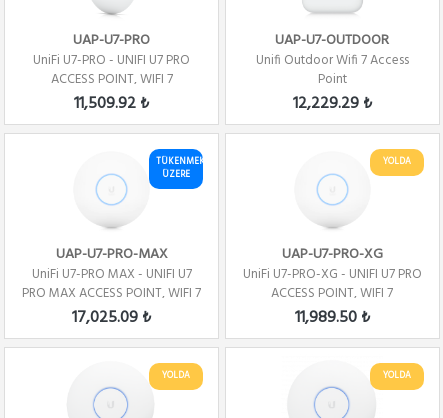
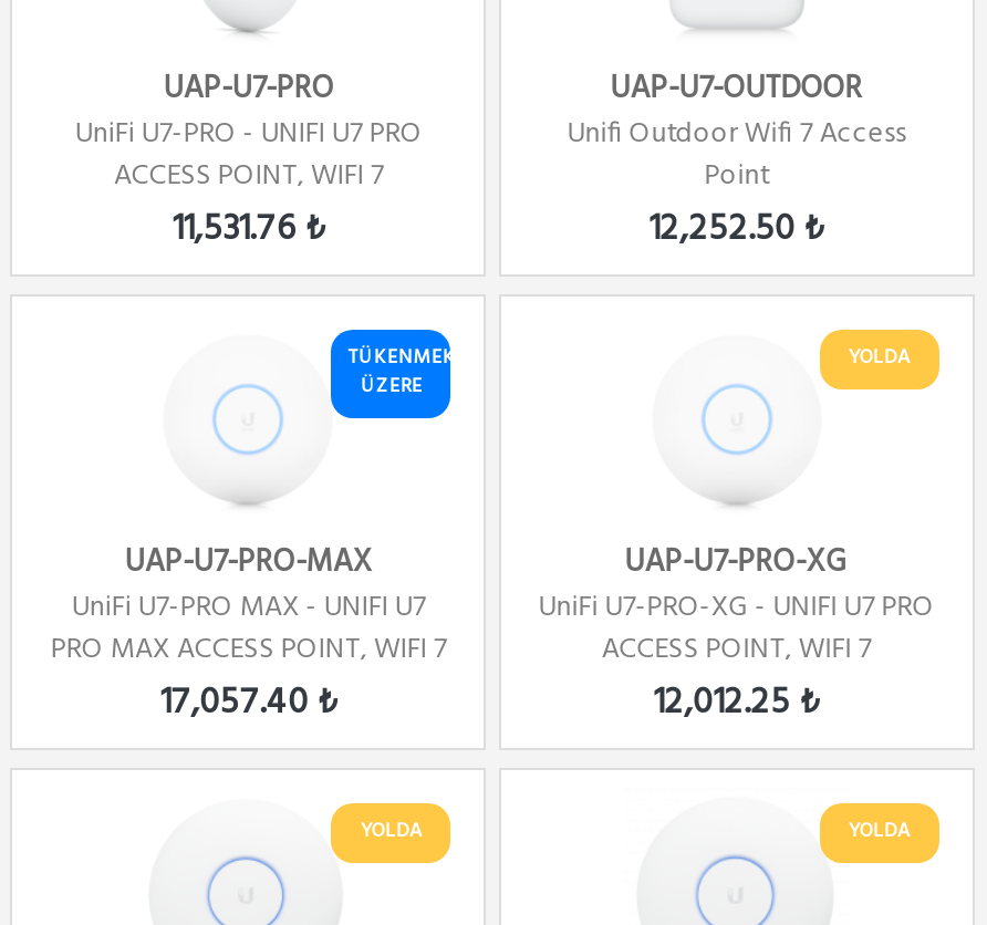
[74,91,149,117] 11,509.92 ₺ -> [172,202,325,259] 11,531.76 ₺
[293,91,372,117] 12,229.29 ₺ -> [649,202,824,259] 12,252.50 ₺
[72,305,151,331] 17,025.09 ₺ -> [160,675,337,733] 17,057.40 ₺
[295,305,370,331] 11,989.50 ₺ -> [654,675,819,733] 12,012.25 ₺

